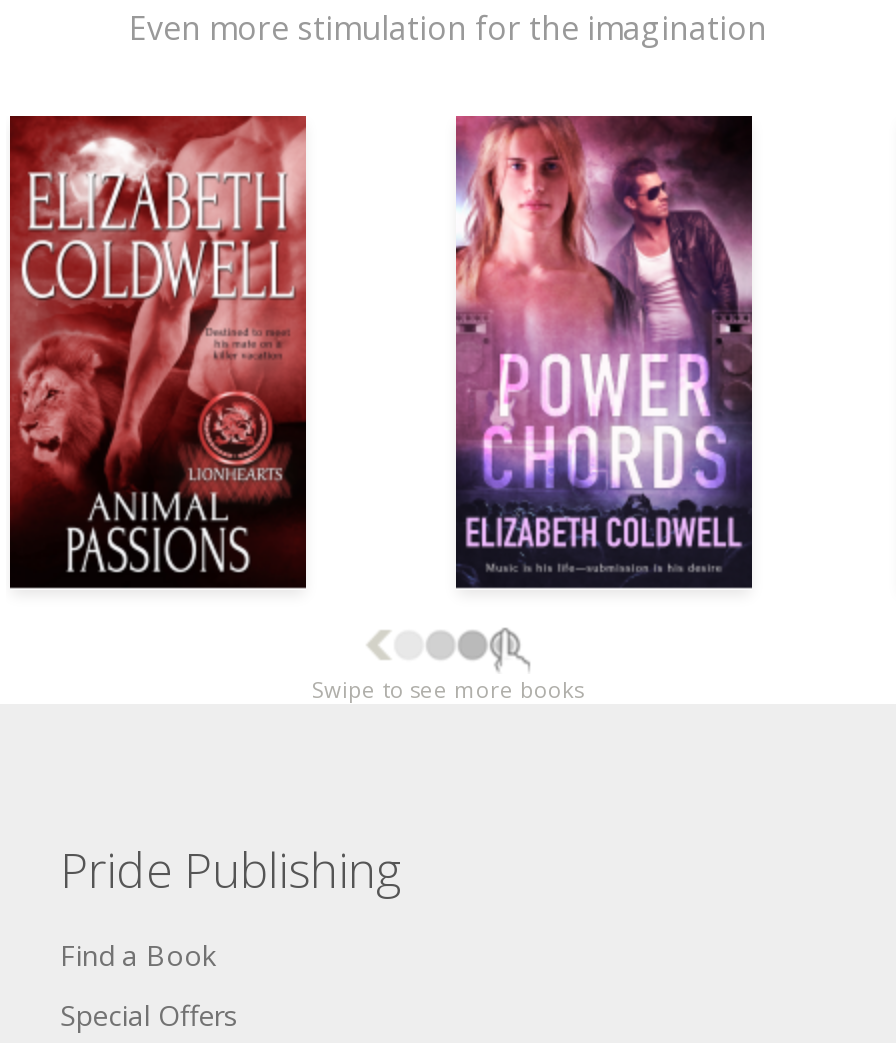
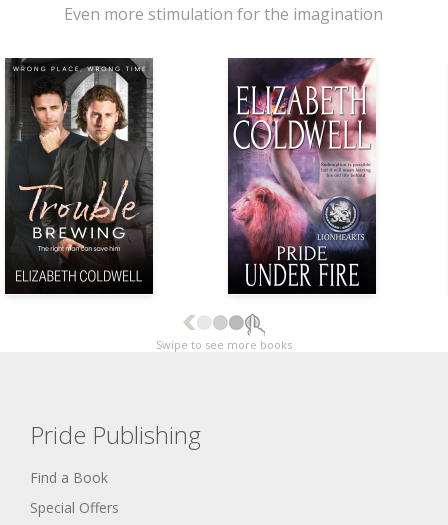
[8,114,308,574] [image] -> [4,57,154,287] [image]
[454,114,754,588] [image] -> [227,57,376,293] [image]

